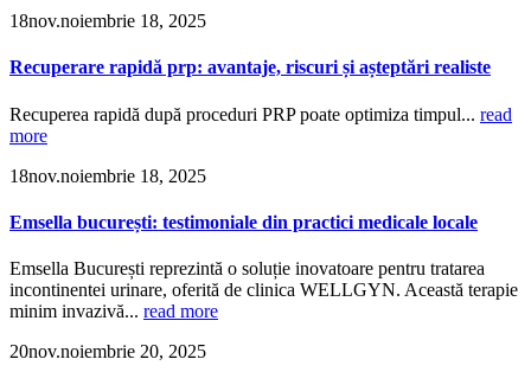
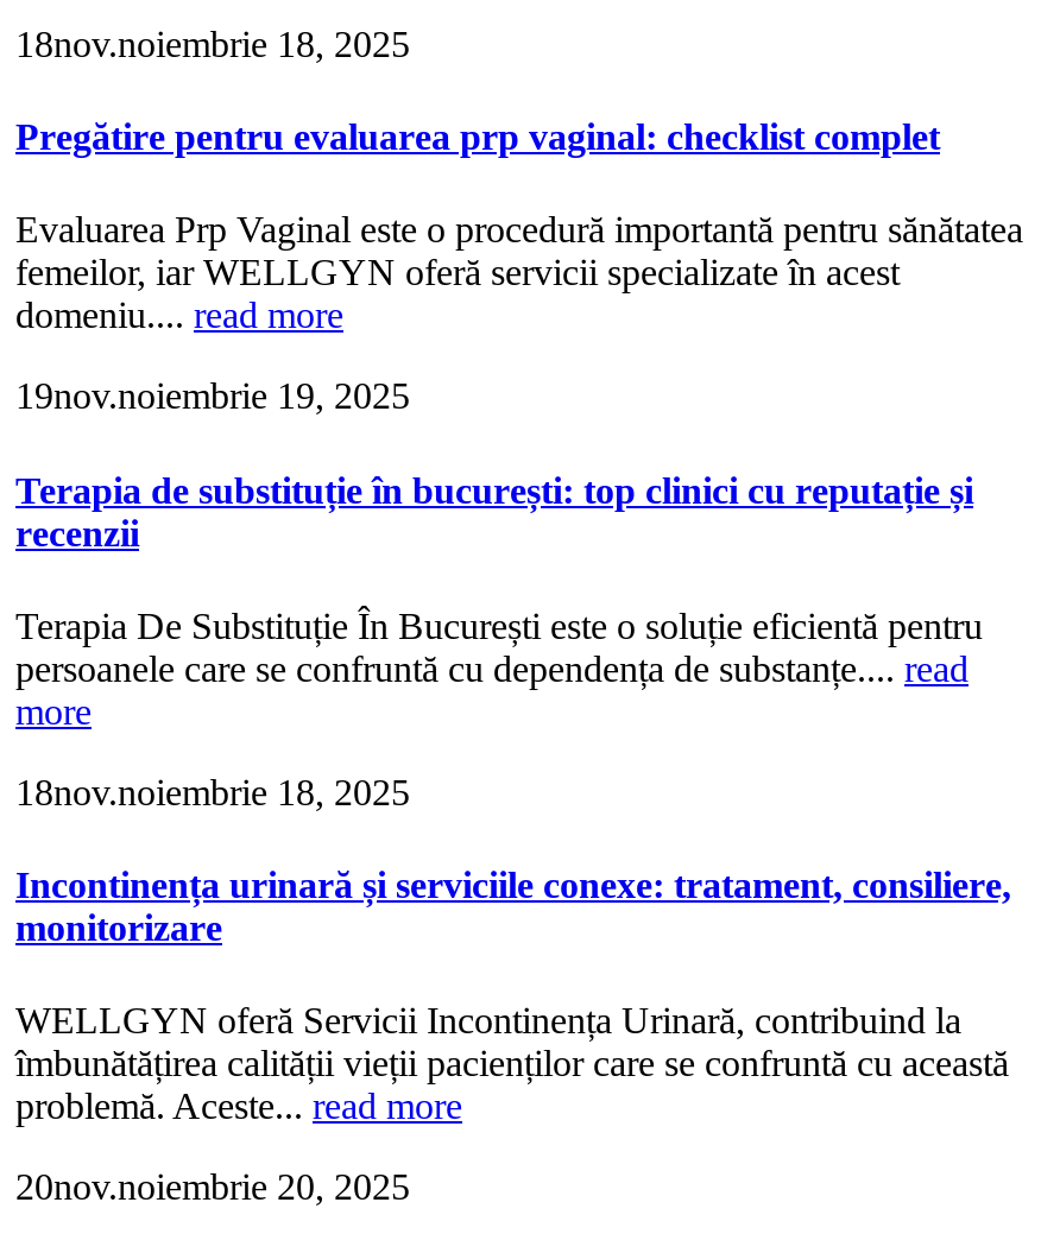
[9,57,512,124] Recuperare rapidă prp: avantaje, riscuri și așteptări realiste | Recuperea rapidă după proceduri PRP poate optimiza timpul... read -> [15,117,1023,689] Pregătire pentru evaluarea prp vaginal: checklist complet | Evaluarea Prp Vaginal este o procedură importantă pentru sănătatea | femeilor, iar WELLGYN oferă servicii specializate în acest | domeniu.... read more | 19nov.noiembrie 19, 2025 | Terapia de substituție în bucurești: top clinici cu reputație și | recenzii | Terapia De Substituție În București este o soluție eficientă pentru | persoanele care se confruntă cu dependența de substanțe.... read
[9,212,478,232] Emsella bucurești: testimoniale din practici medicale locale -> [15,865,1011,948] Incontinența urinară și serviciile conexe: tratament, consiliere, | monitorizare
[9,258,518,321] Emsella București reprezintă o soluție inovatoare pentru tratarea | incontinentei urinare, oferită de clinica WELLGYN. Această terapie | minim invazivă... read more -> [15,1001,1009,1127] WELLGYN oferă Servicii Incontinența Urinară, contribuind la | îmbunătățirea calității vieții pacienților care se confruntă cu această | problemă. Aceste... read more

